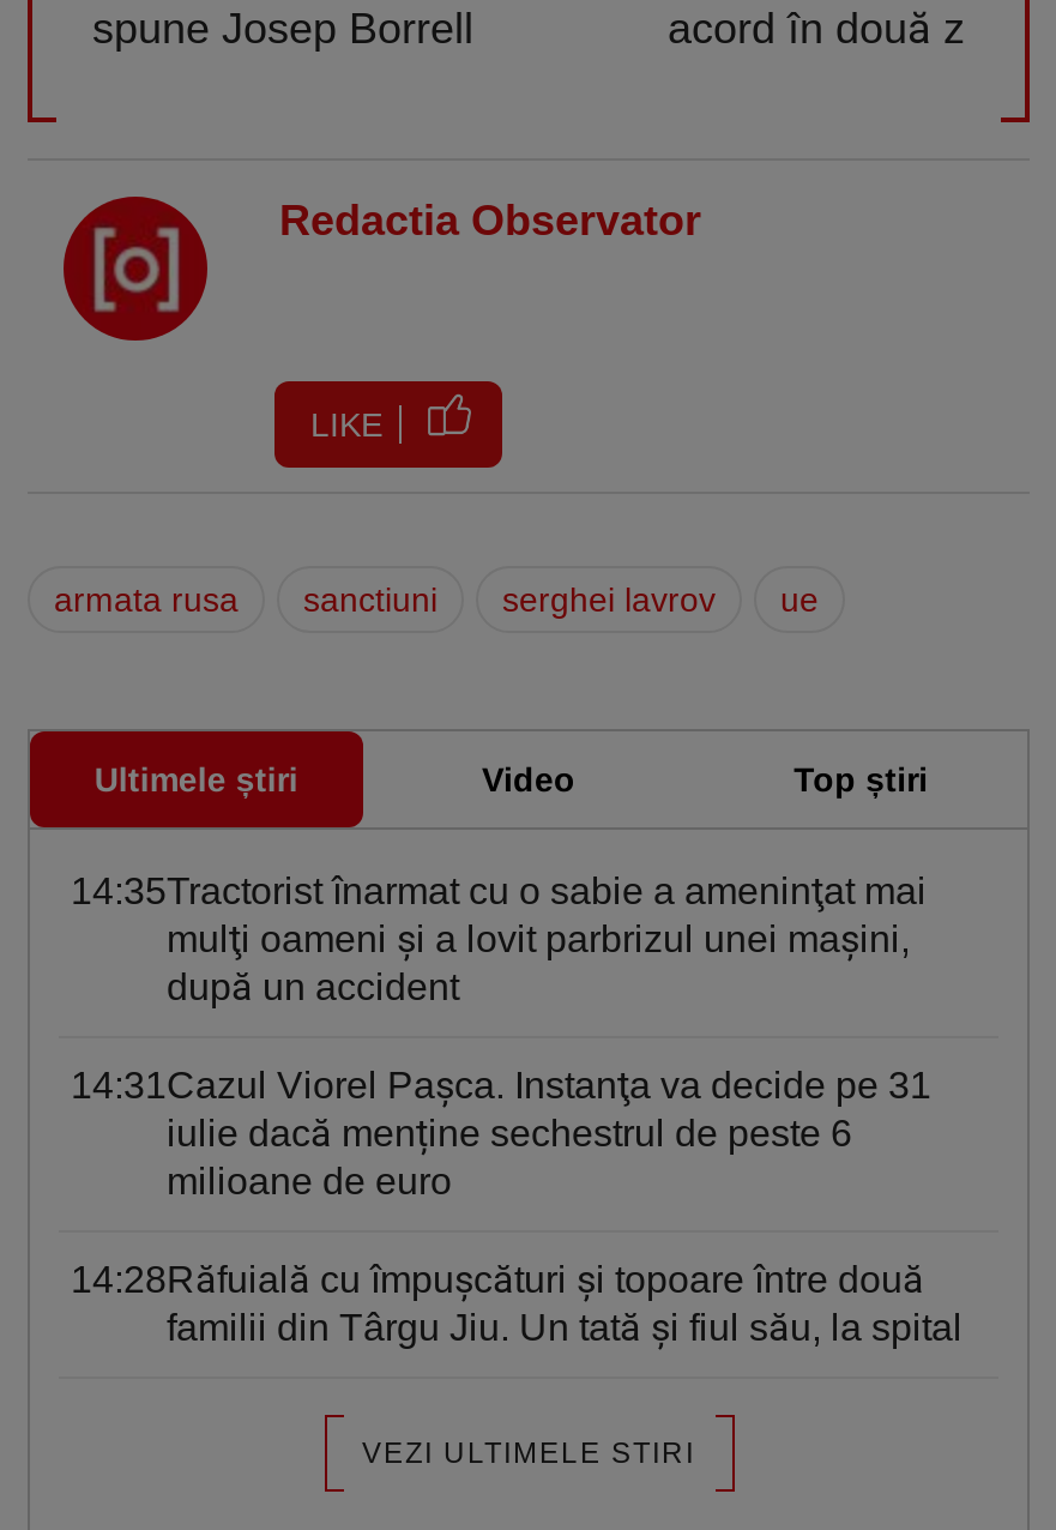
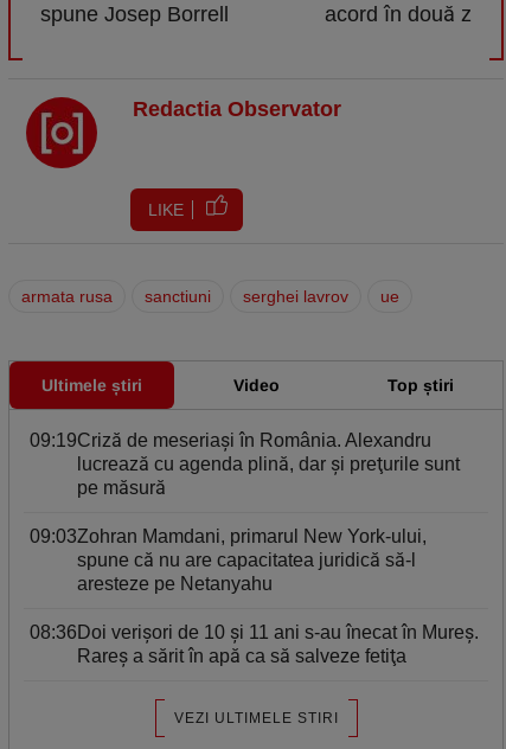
[71,871,927,1008] 14:35Tractorist înarmat cu o sabie a ameninţat mai | mulţi oameni şi a lovit parbrizul unei maşini, | după un accident -> [30,430,460,498] 09:19Criză de meseriași în România. Alexandru | lucrează cu agenda plină, dar şi preţurile sunt | pe măsură
[71,1065,931,1202] 14:31Cazul Viorel Pașca. Instanţa va decide pe 31 | iulie dacă menține sechestrul de peste 6 | milioane de euro -> [30,526,427,594] 09:03Zohran Mamdani, primarul New York-ului, | spune că nu are capacitatea juridică să-l | aresteze pe Netanyahu
[71,1259,963,1348] 14:28Răfuială cu împuşcături şi topoare între două | familii din Târgu Jiu. Un tată şi fiul său, la spital -> [30,622,479,666] 08:36Doi verișori de 10 și 11 ani s-au înecat în Mureș. | Rareș a sărit în apă ca să salveze fetiţa

